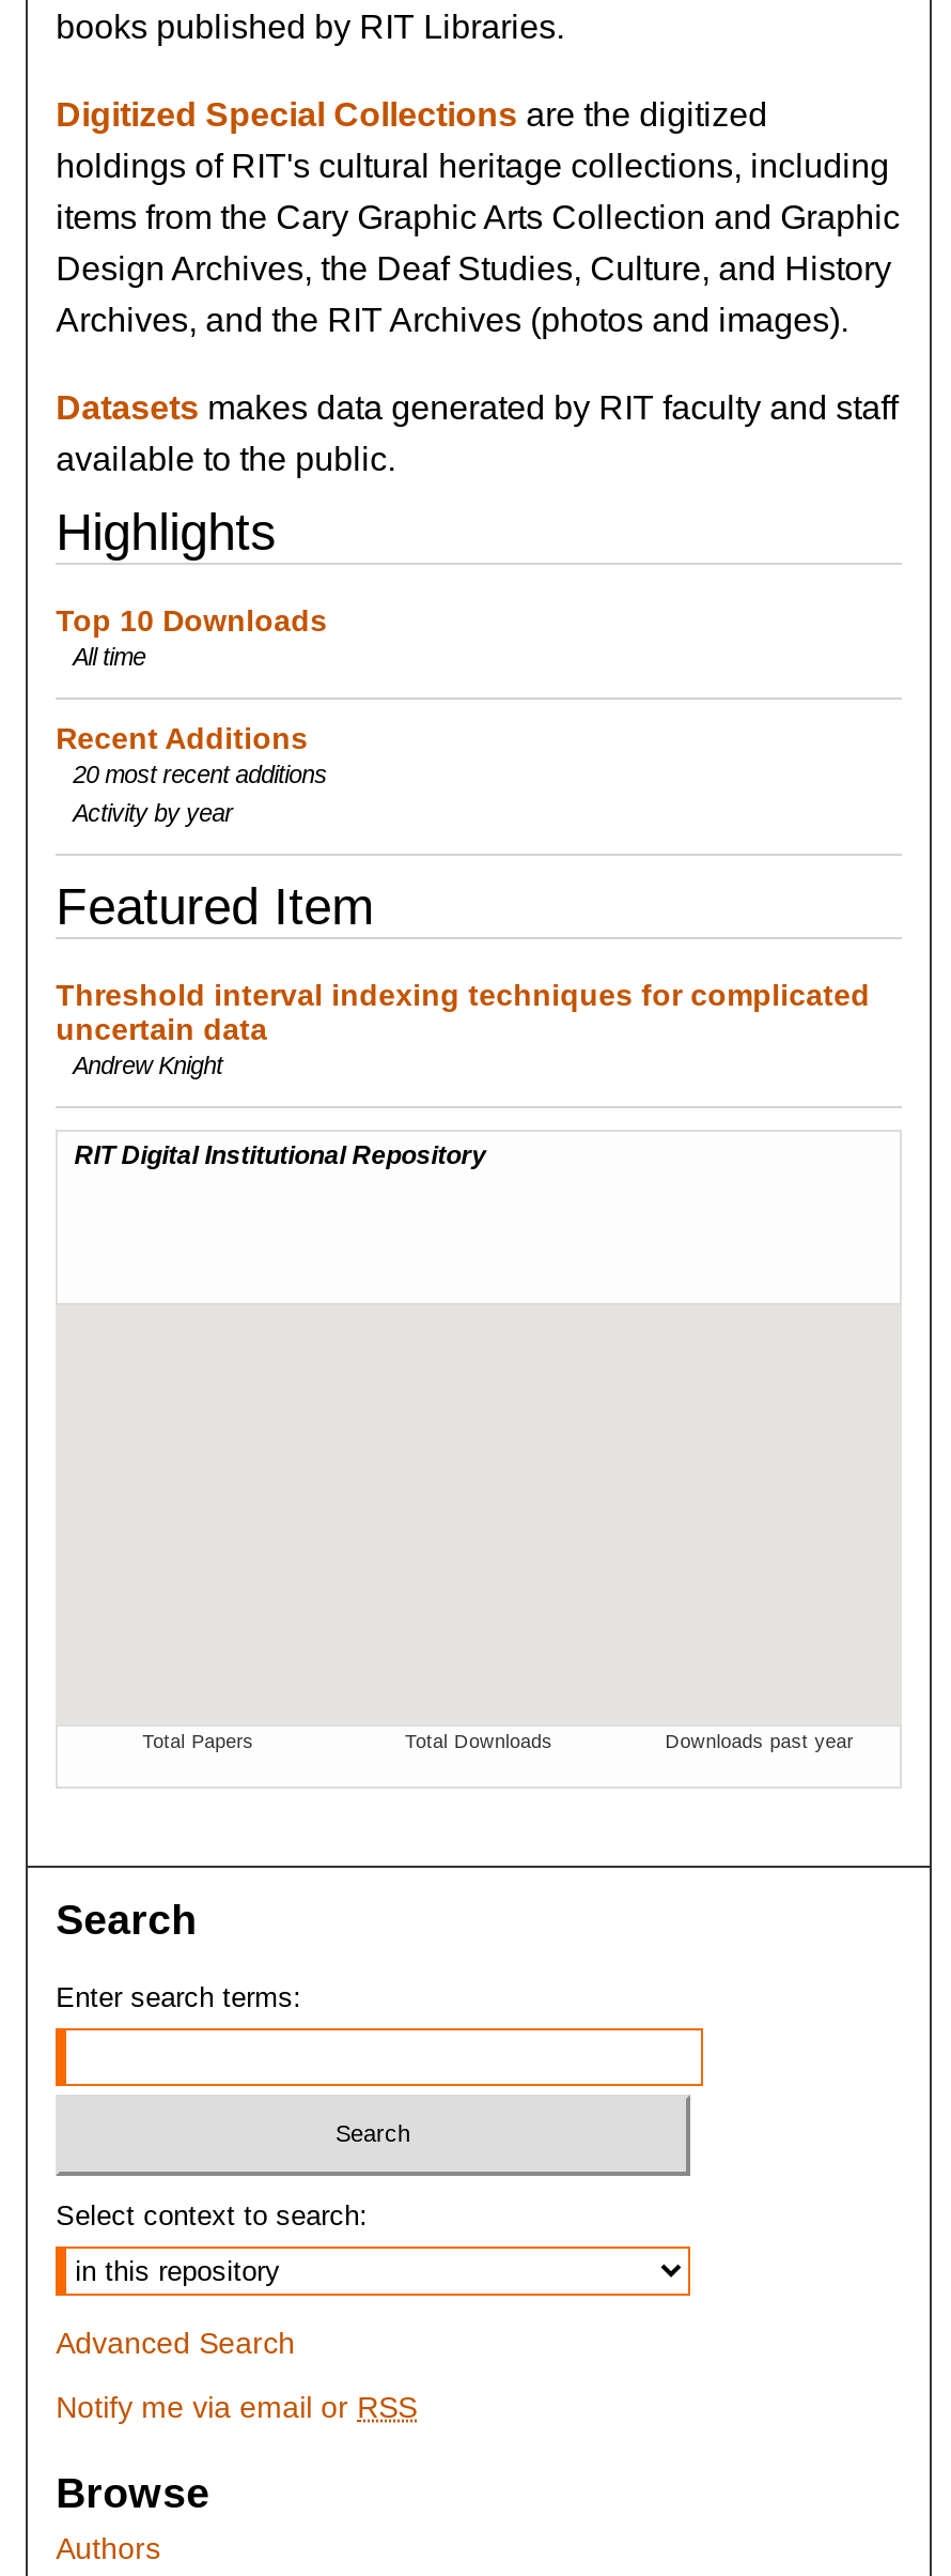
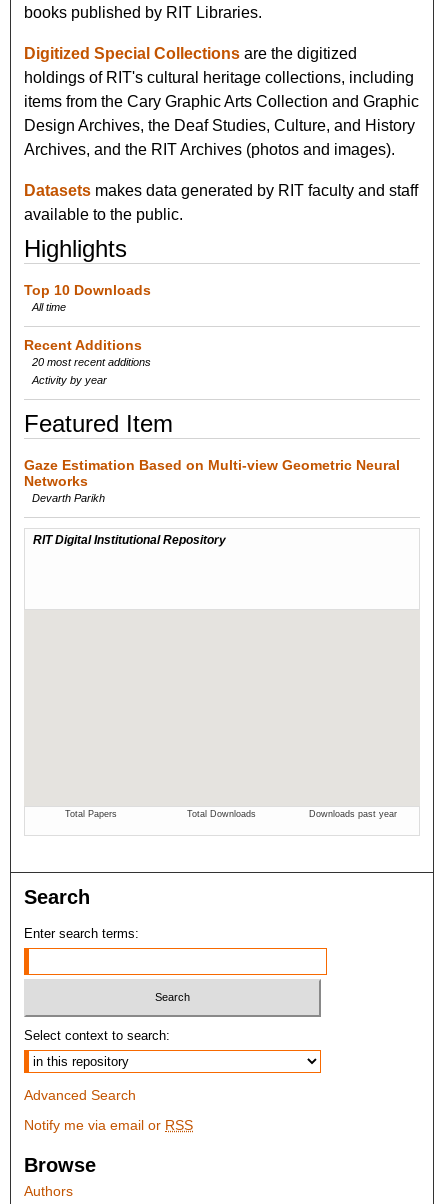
[56,977,870,1078] Threshold interval indexing techniques for complicated | uncertain data | Andrew Knight -> [24,457,400,504] Gaze Estimation Based on Multi-view Geometric Neural | Networks | Devarth Parikh

